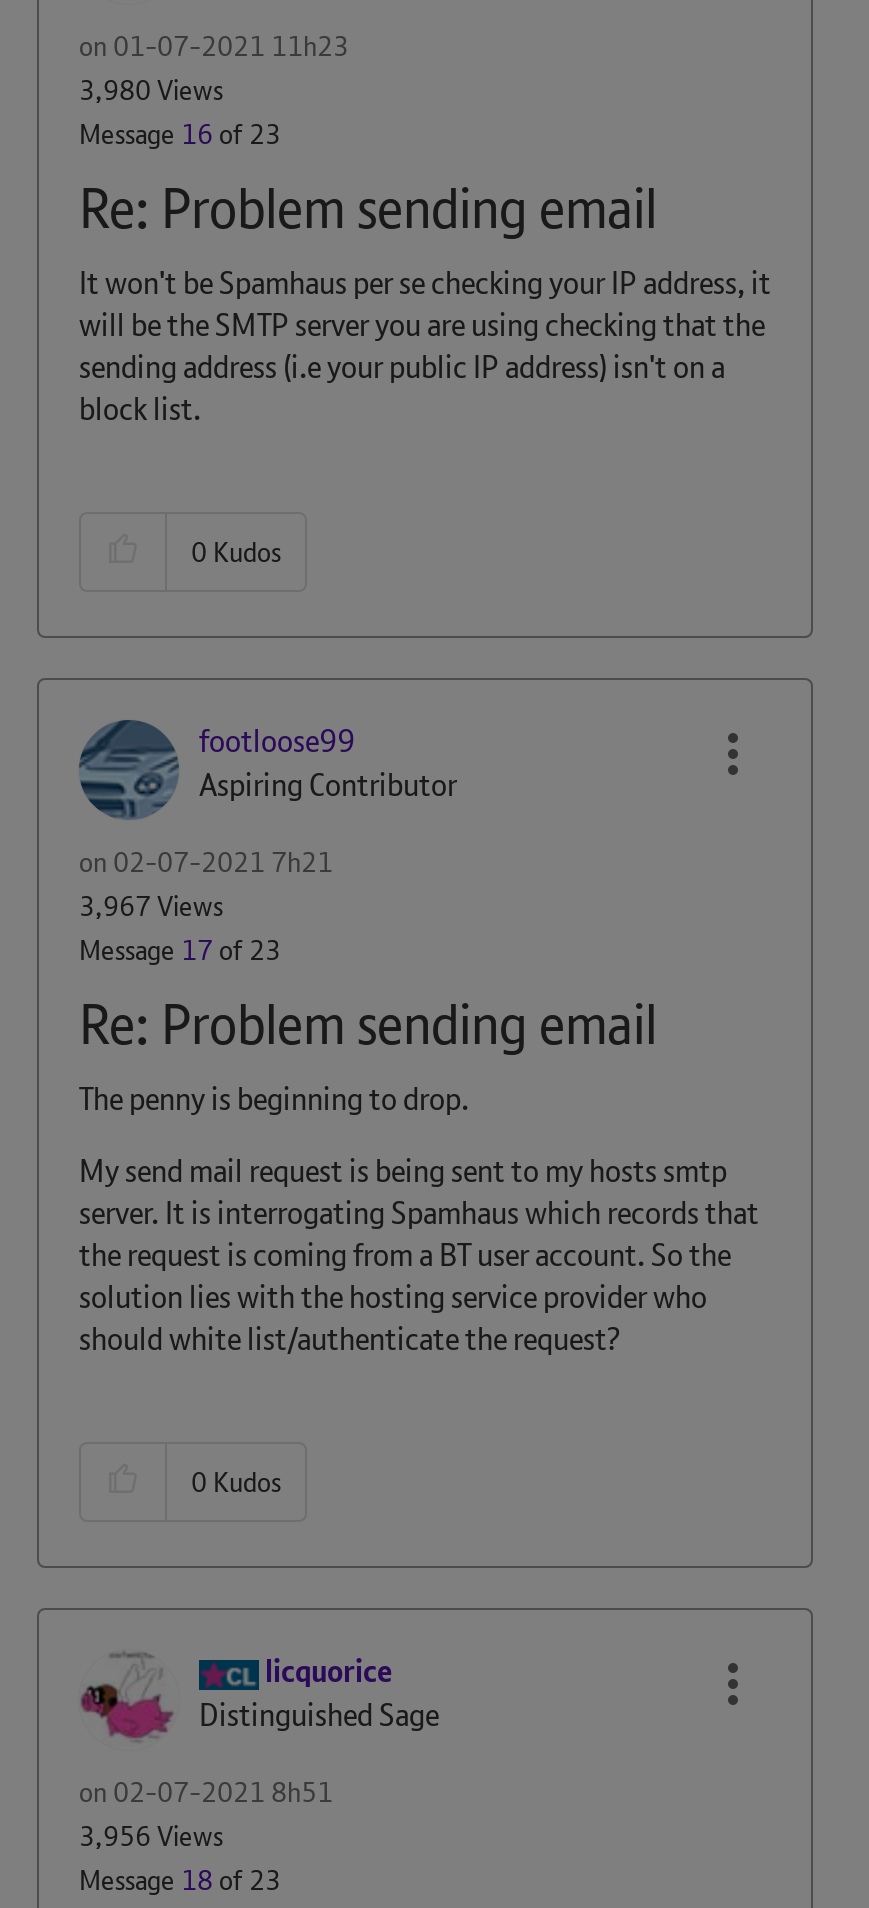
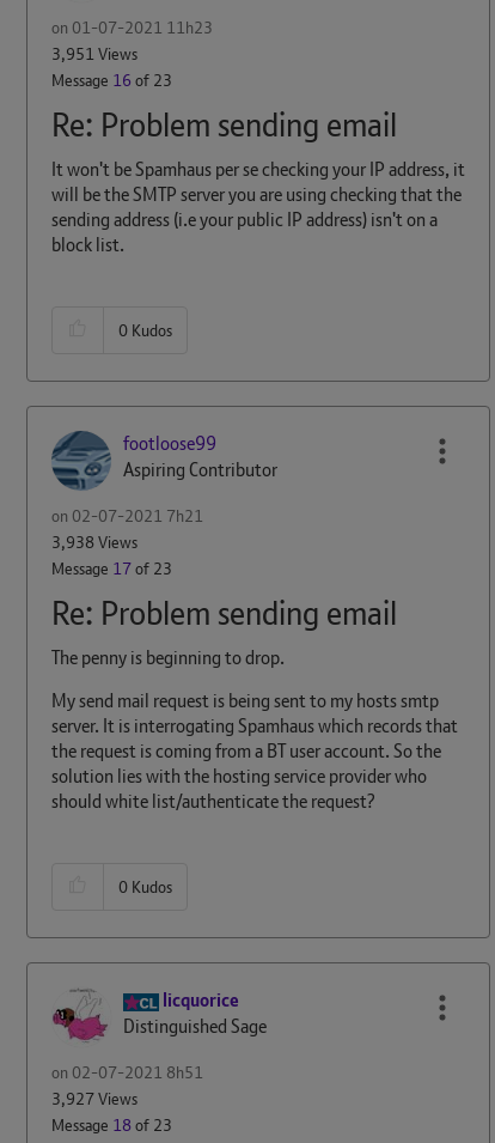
[79,72,223,108] 3,980 Views -> [51,43,137,65] 3,951 Views
[79,888,223,924] 3,967 Views -> [51,531,137,553] 3,938 Views
[79,1818,223,1854] 3,956 Views -> [51,1088,137,1109] 3,927 Views

